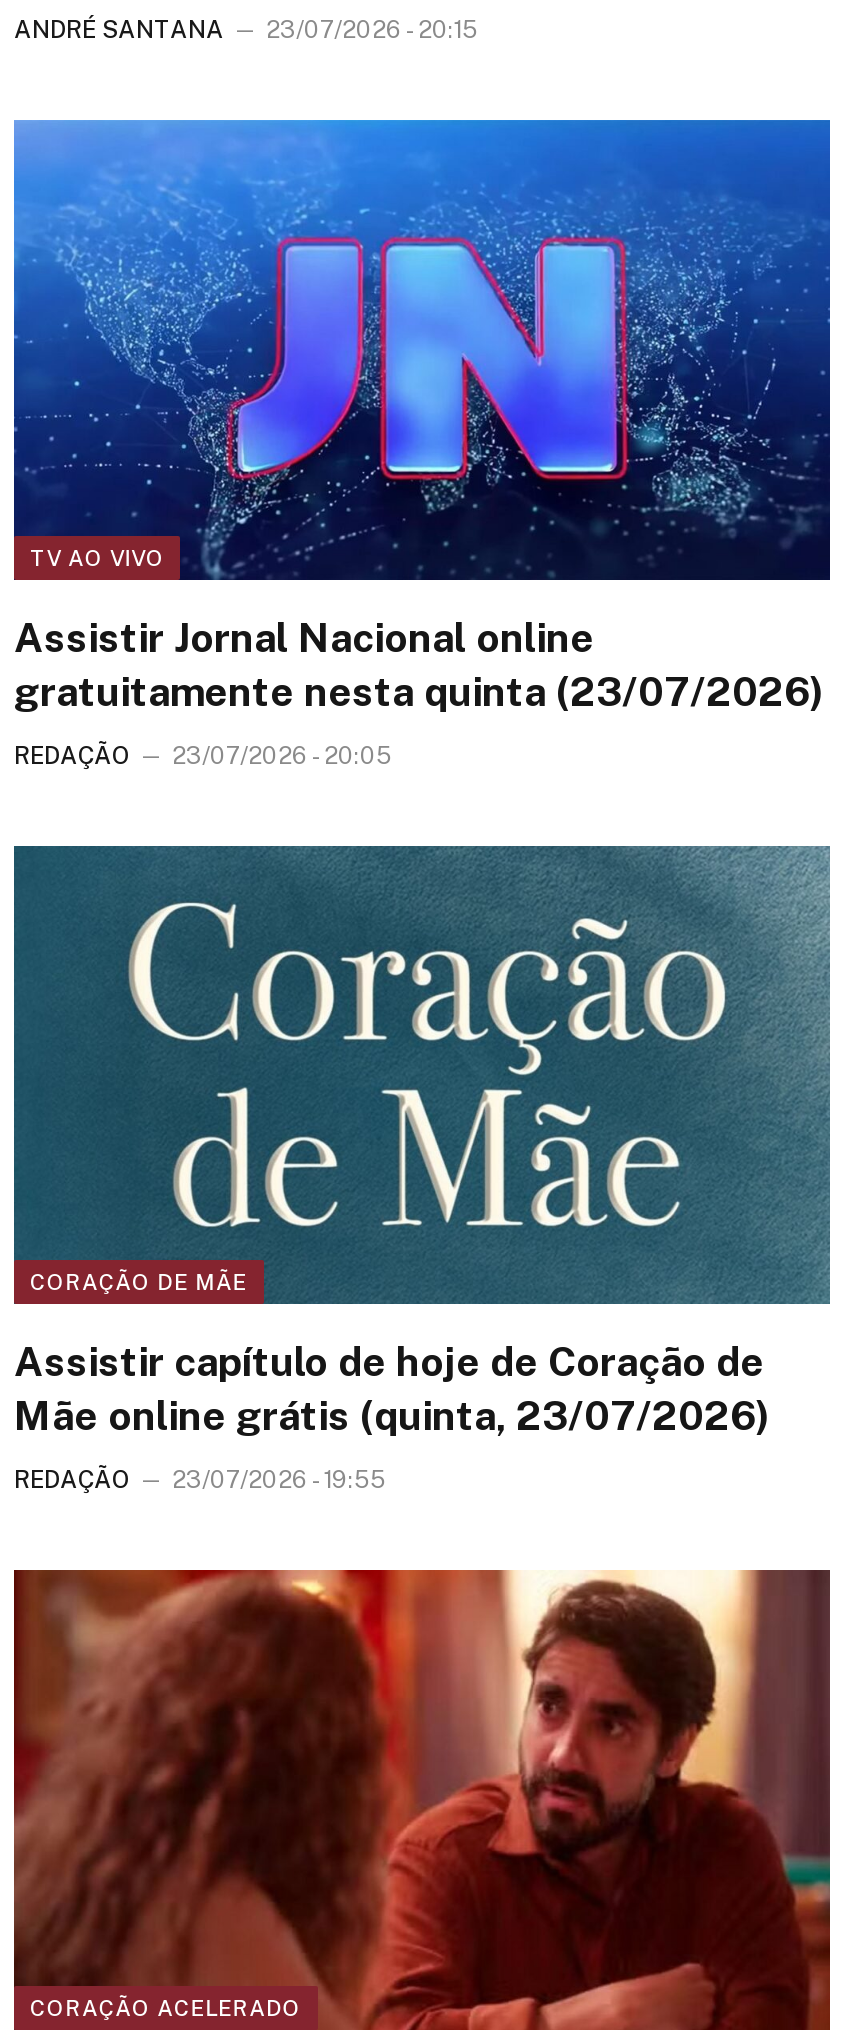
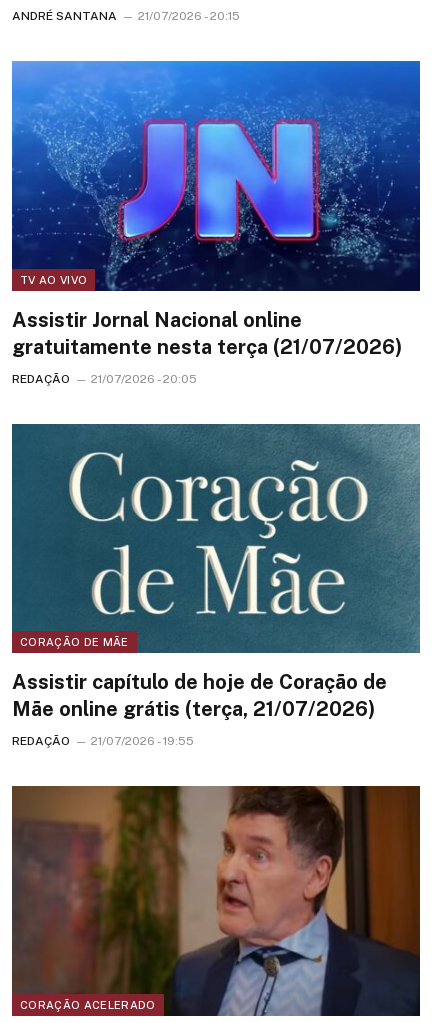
[14,16,478,44] ANDRÉ SANTANA 23/07/2026 - 20:15 -> [12,9,240,23] ANDRÉ SANTANA 21/07/2026 - 20:15
[14,667,824,715] gratuitamente nesta quinta (23/07/2026) -> [12,334,402,358] gratuitamente nesta terça (21/07/2026)
[14,741,392,769] REDAÇÃO 23/07/2026 - 20:05 -> [12,371,197,385] REDAÇÃO 21/07/2026 - 20:05
[14,1392,770,1440] Mãe online grátis (quinta, 23/07/2026) -> [12,697,375,721] Mãe online grátis (terça, 21/07/2026)
[14,1466,386,1494] REDAÇÃO 23/07/2026 - 19:55 -> [12,734,194,748] REDAÇÃO 21/07/2026 - 19:55
[14,1568,832,2032] [image] -> [12,785,421,1017] [image]

